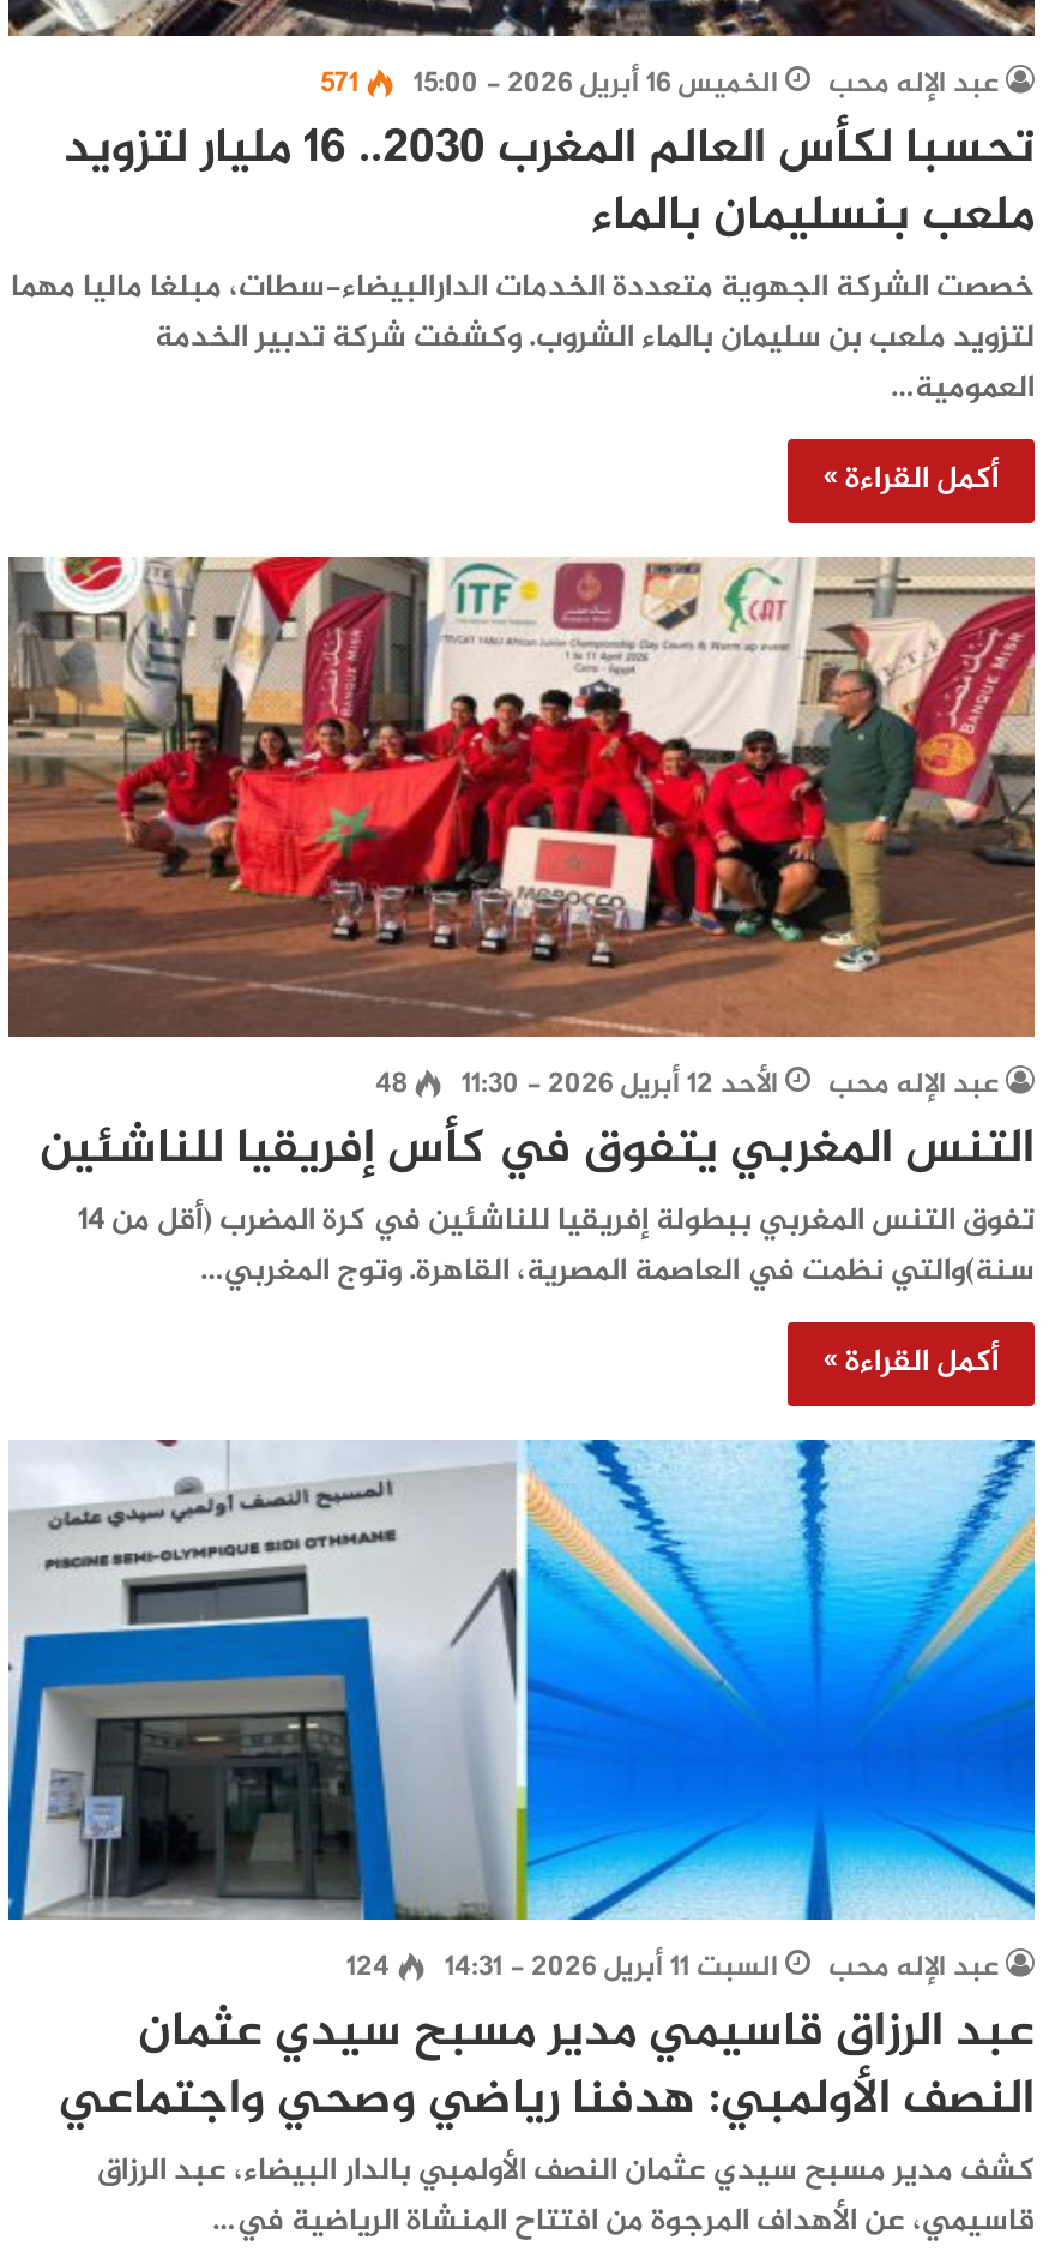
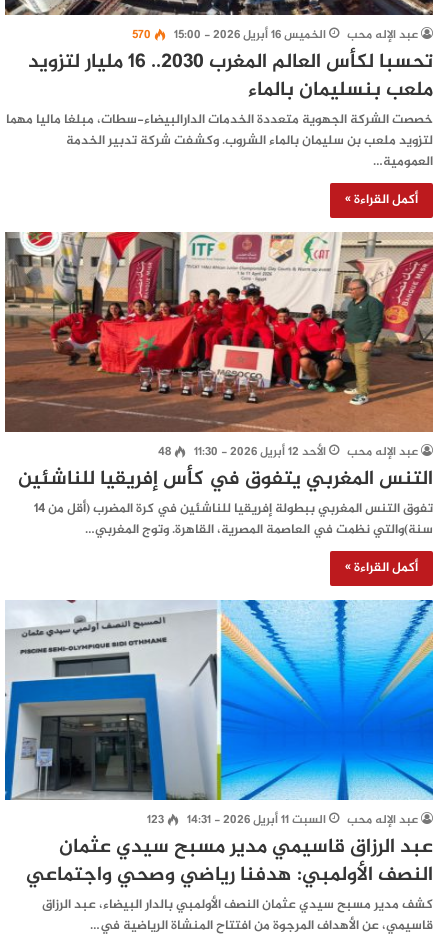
[320,60,358,108] 571 -> [132,25,151,45] 570
[346,1944,390,1992] 124 -> [147,810,164,830] 123

